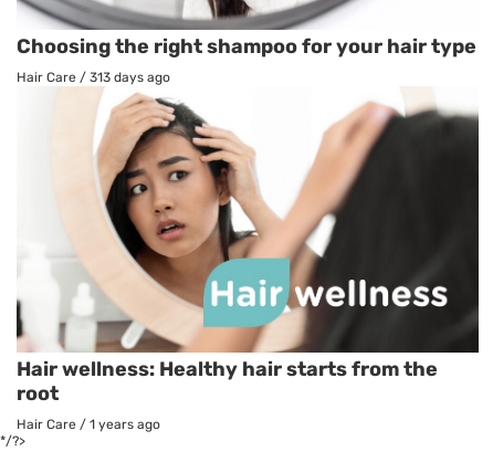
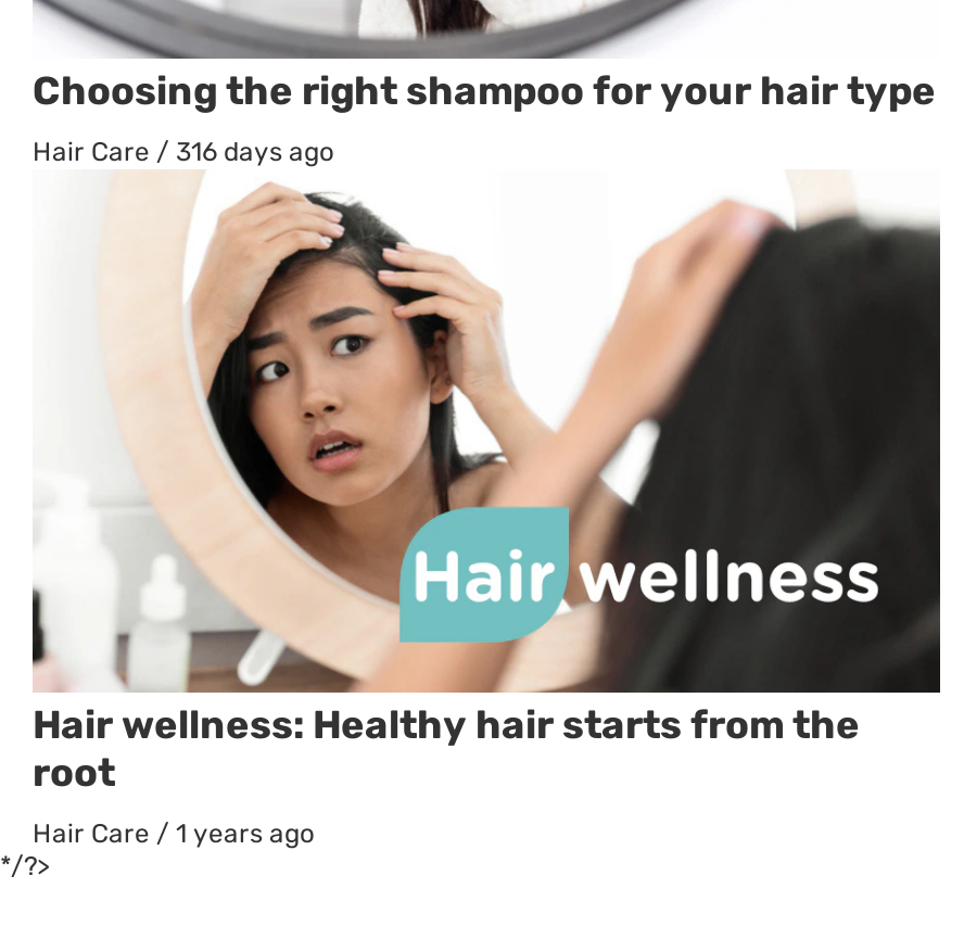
[17,70,170,85] Hair Care / 313 days ago -> [33,137,334,168] Hair Care / 316 days ago

